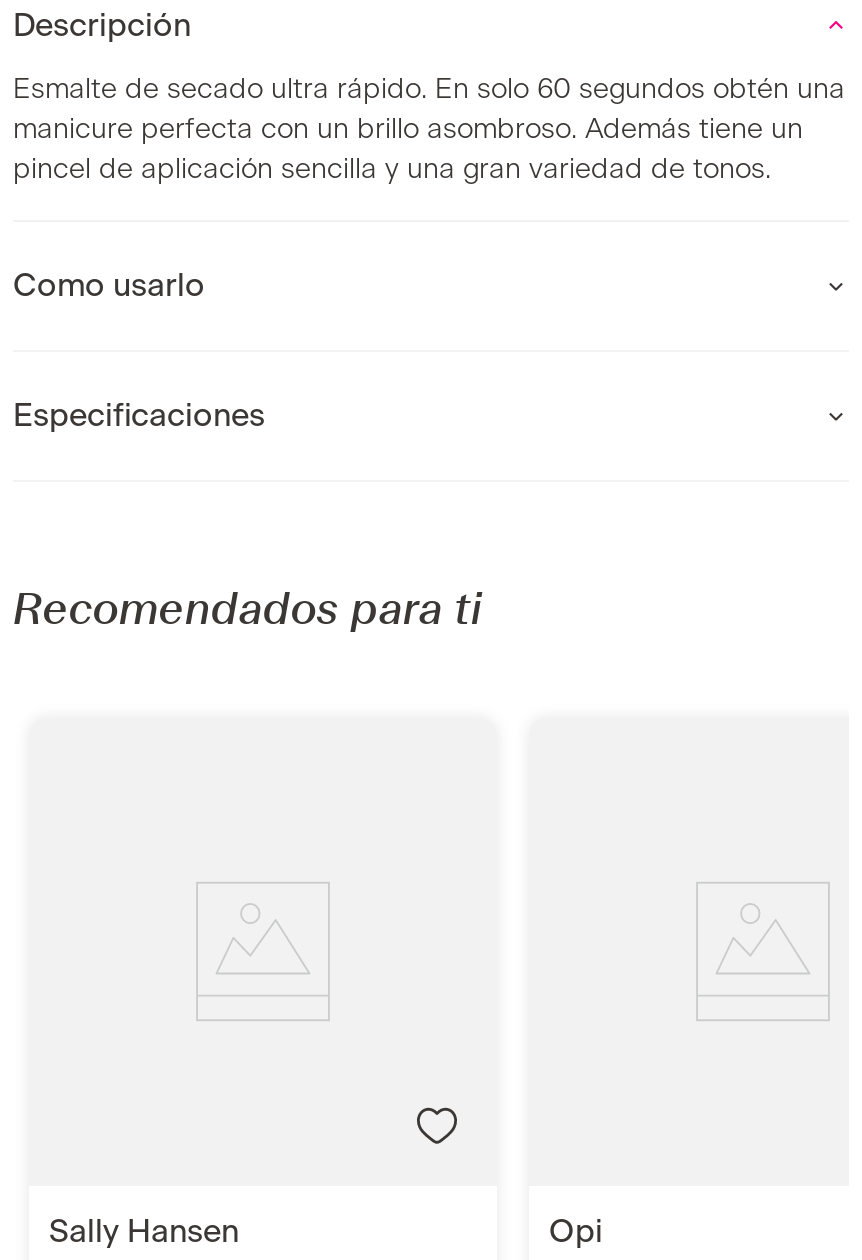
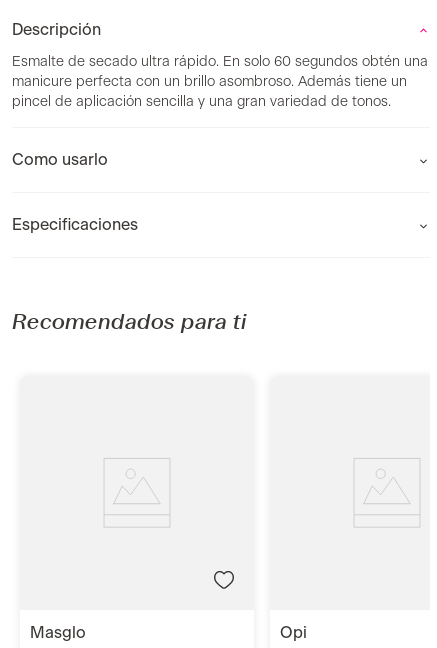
[69,1215,239,1247] sally hansen -> [45,625,86,641] masglo

